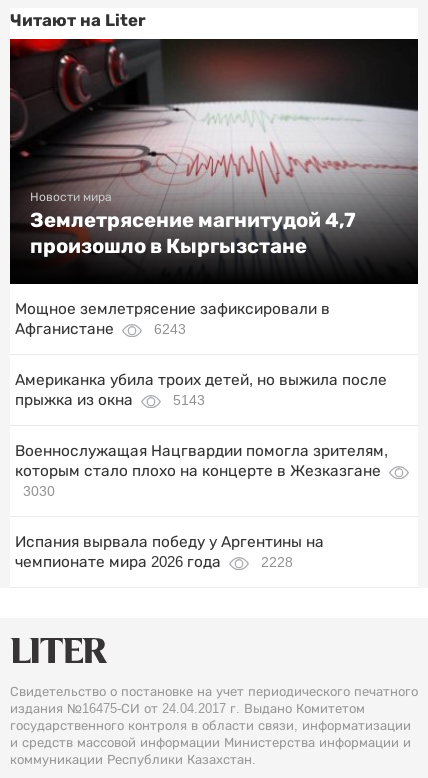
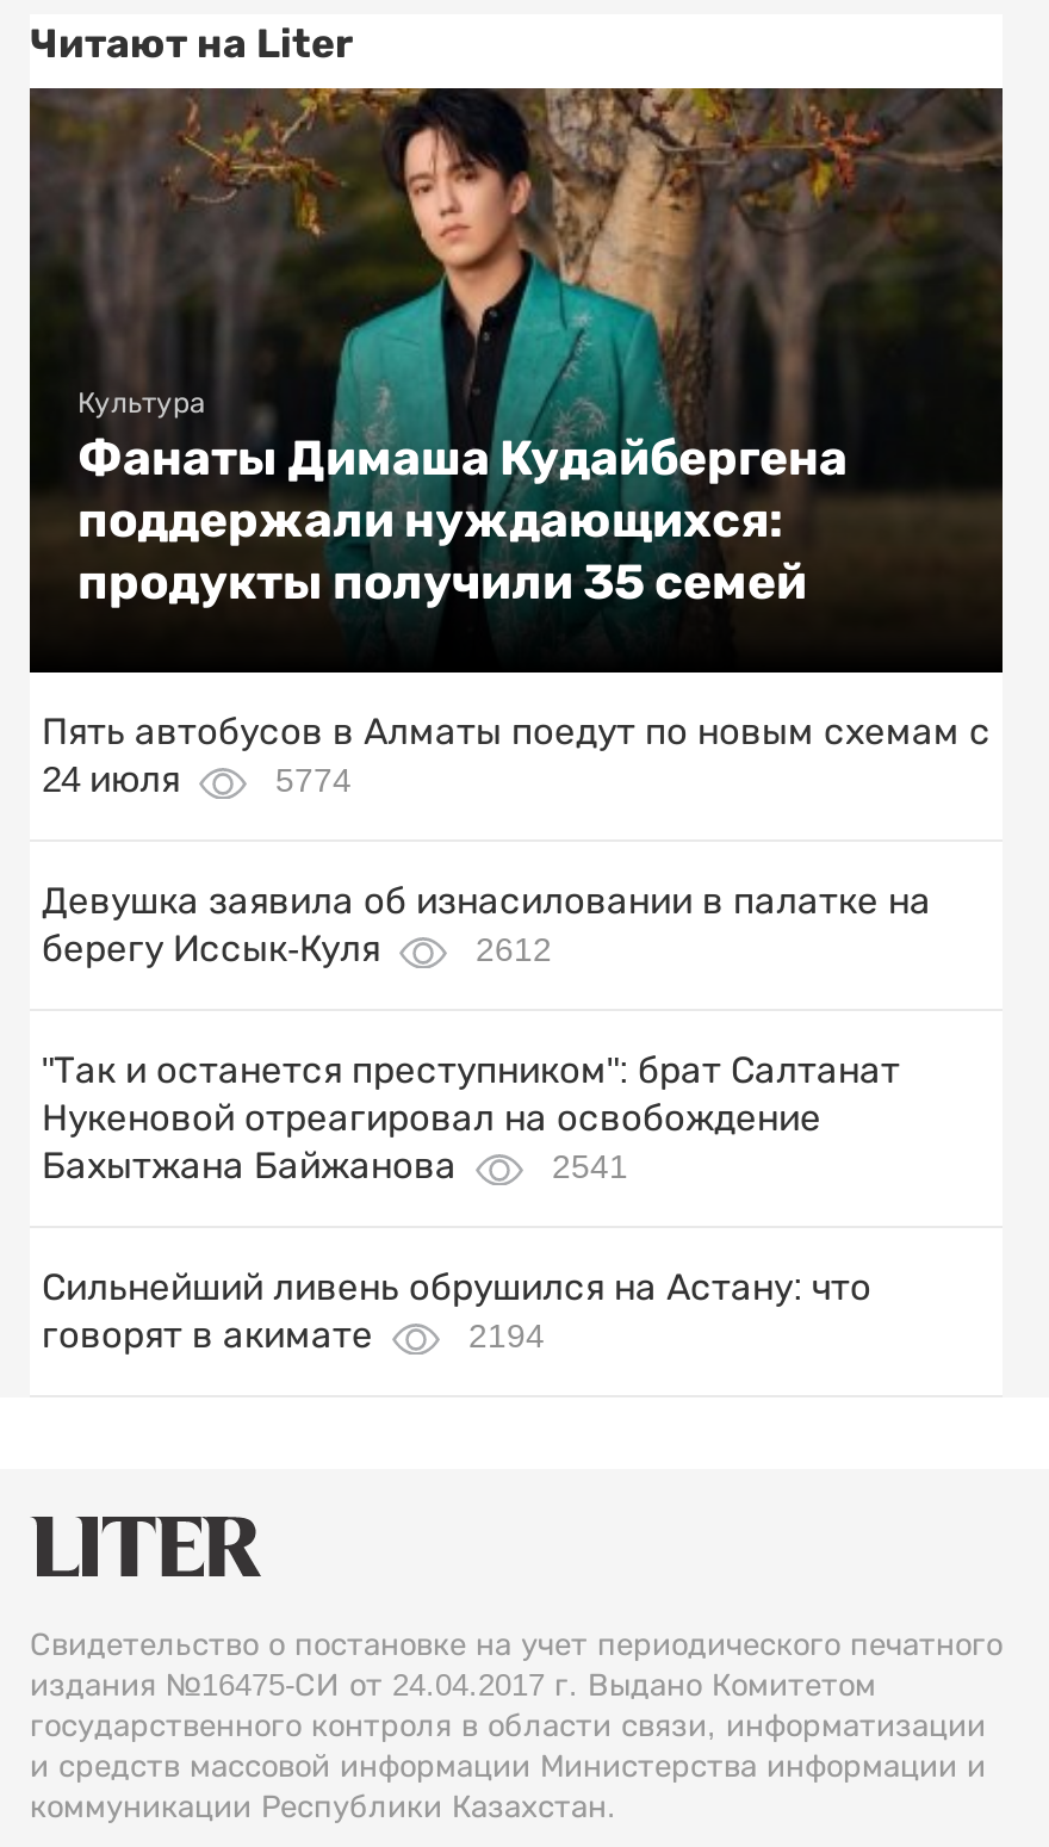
[10,38,418,258] [image] | Новости мира | Землетрясение магнитудой 4,7 | произошло в Кыргызстане -> [30,86,1003,611] [image] | Культура | Фанаты Димаша Кудайбергена | поддержали нуждающихся: | продукты получили 35 семей
[15,300,330,337] Мощное землетрясение зафиксировали в | Афганистане | 6243 -> [42,711,991,800] Пять автобусов в Алматы поедут по новым схемам с | 24 июля | 5774
[15,371,387,408] Американка убила троих детей, но выжила после | прыжка из окна | 5143 -> [42,881,931,969] Девушка заявила об изнасиловании в палатке на | берегу Иссык-Куля | 2612
[15,442,388,499] Военнослужащая Нацгвардии помогла зрителям, | которым стало плохо на концерте в Жезказгане | 3030 -> [42,1050,900,1186] "Так и останется преступником": брат Салтанат | Нукеновой отреагировал на освобождение | Бахытжана Байжанова | 2541
[15,533,324,570] Испания вырвала победу у Аргентины на | чемпионате мира 2026 года | 2228 -> [42,1267,871,1355] Сильнейший ливень обрушился на Астану: что | говорят в акимате | 2194

